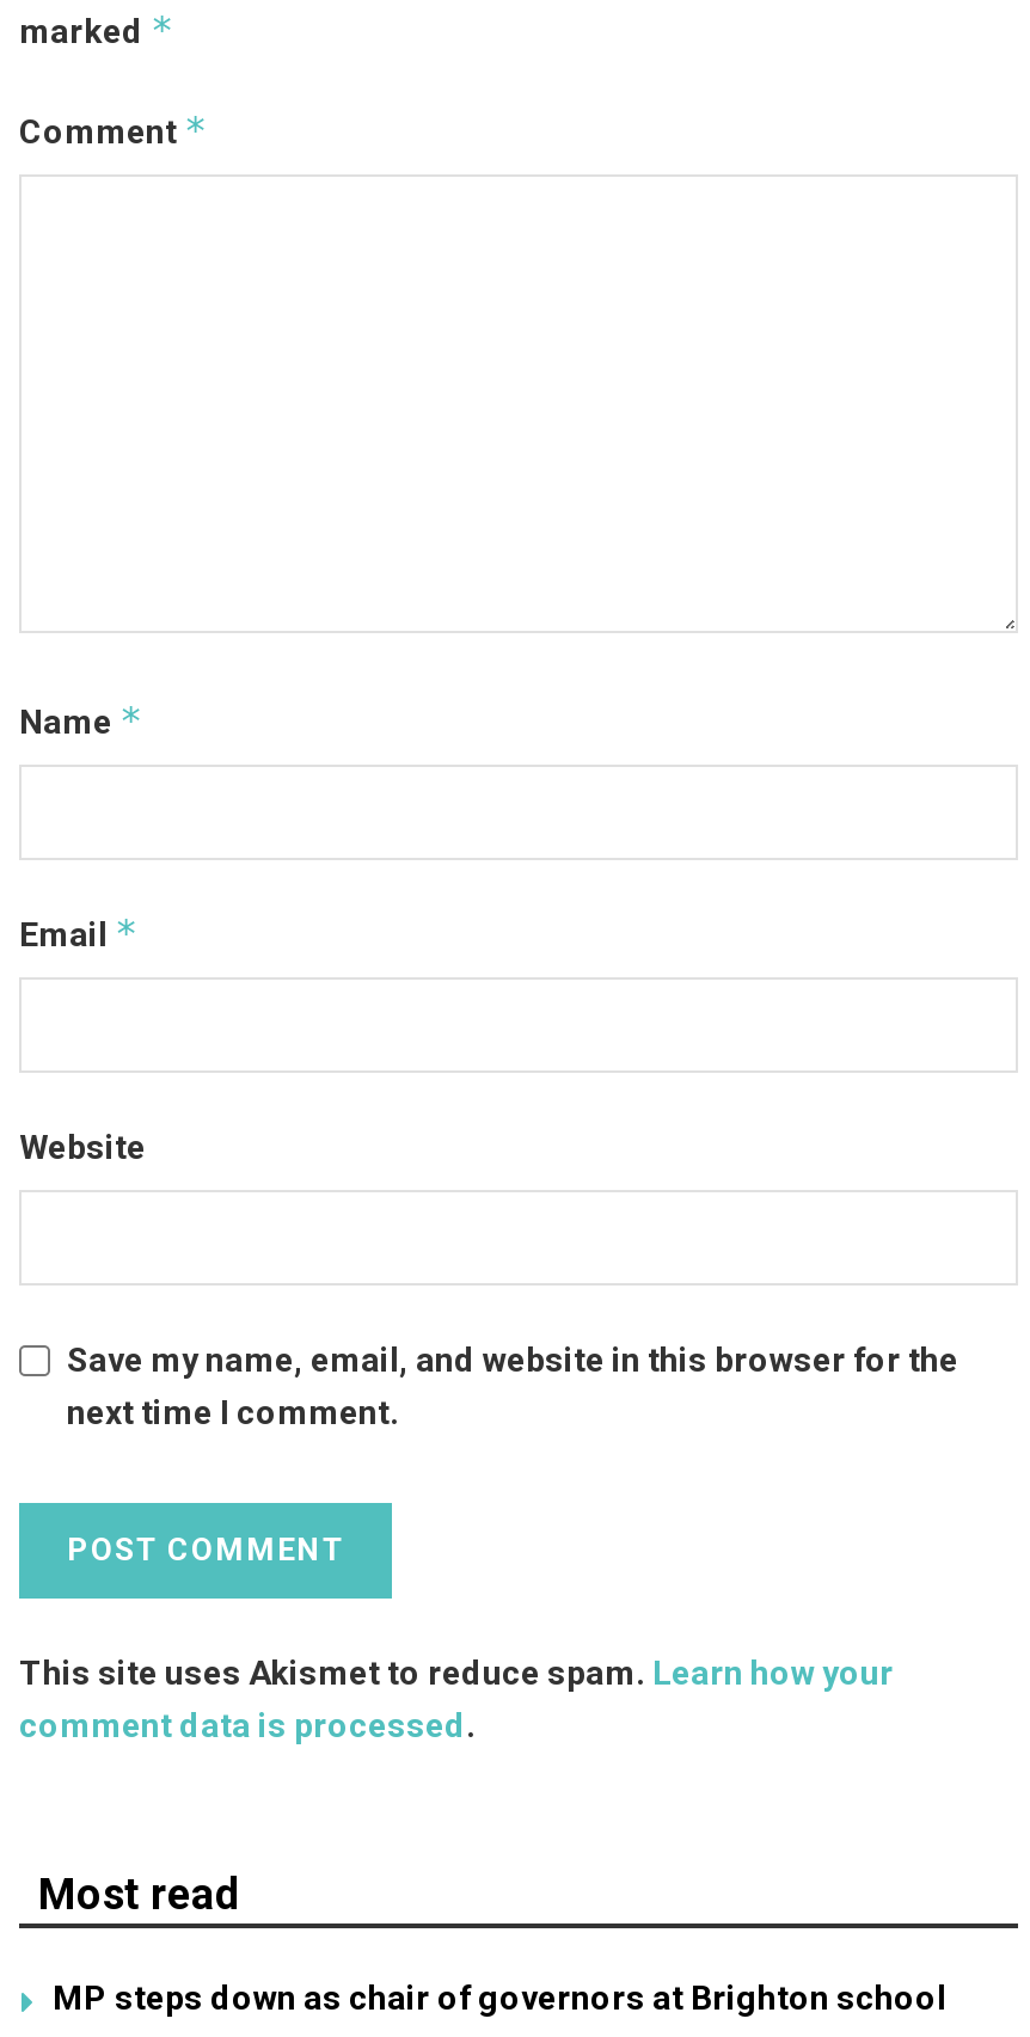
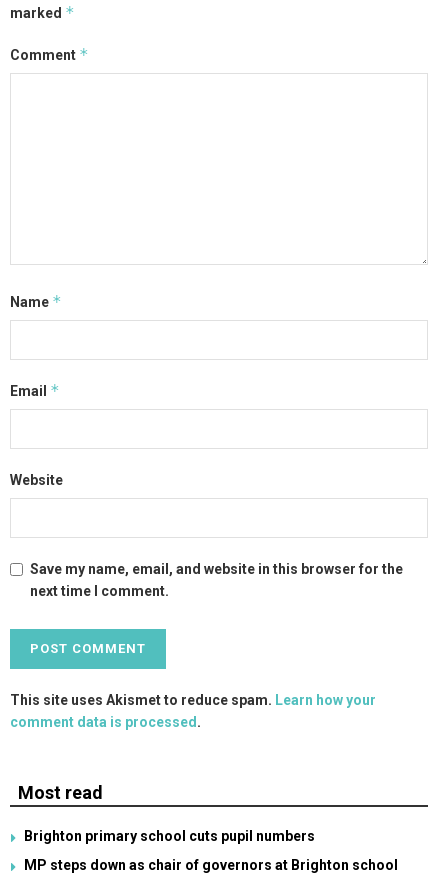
none -> [24,828,315,844] Brighton primary school cuts pupil numbers

